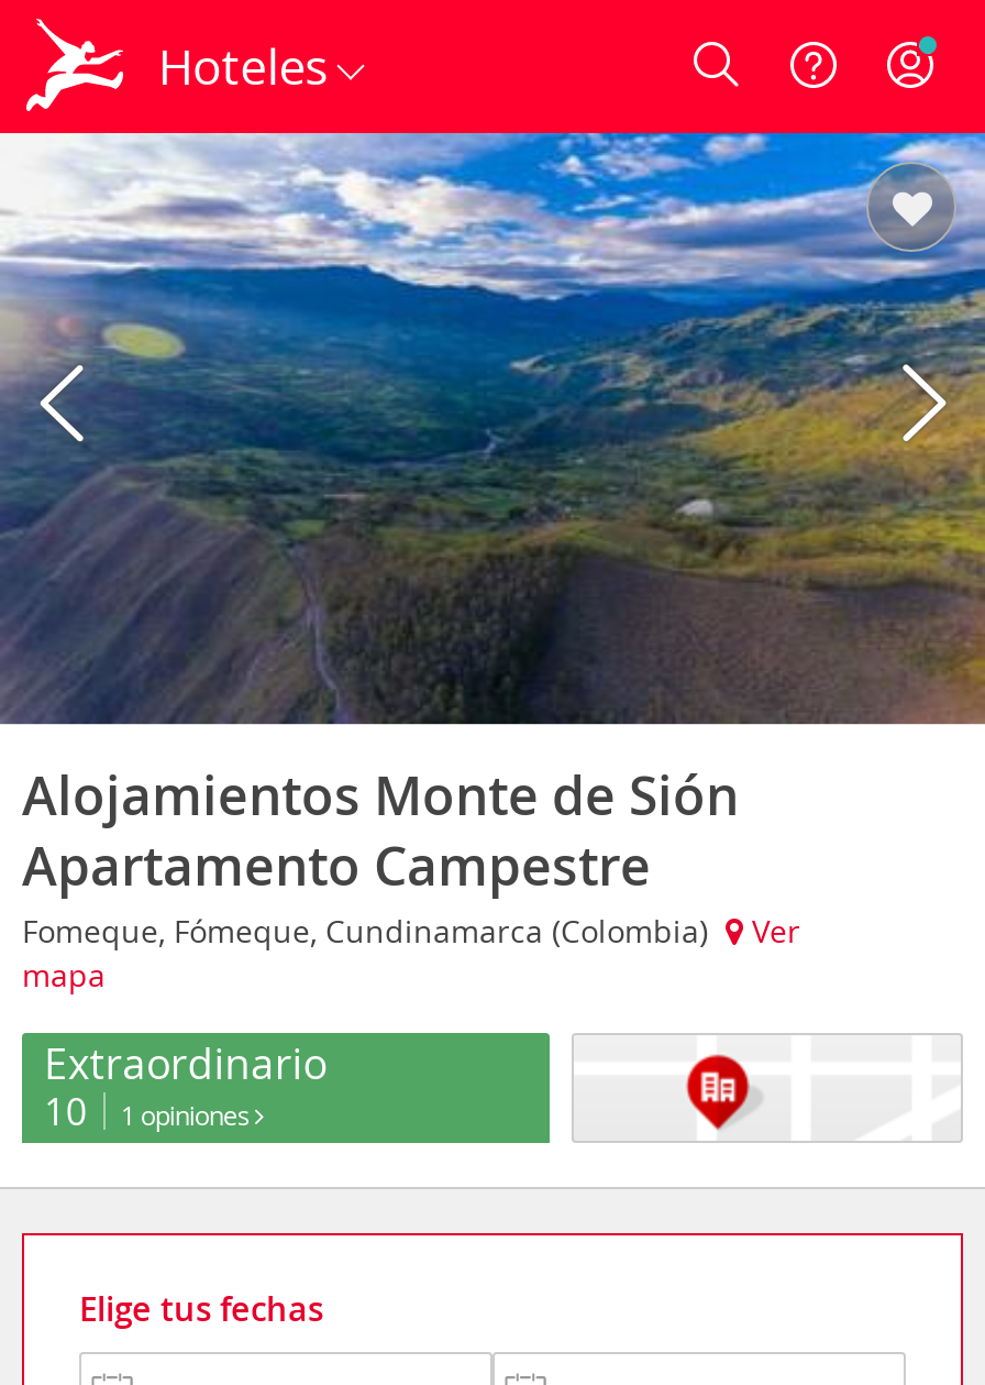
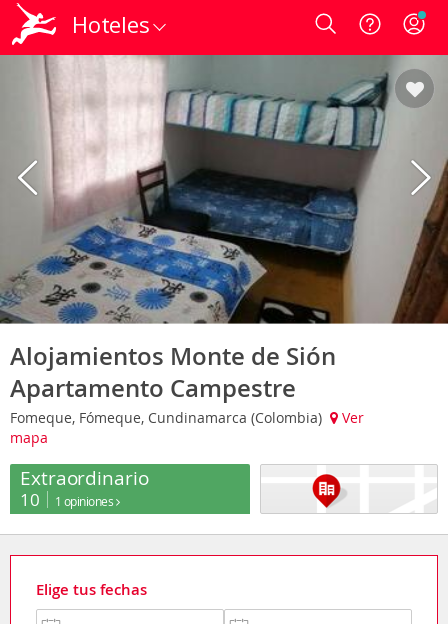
[7,131,978,725] [image] -> [3,54,445,324] [image]

